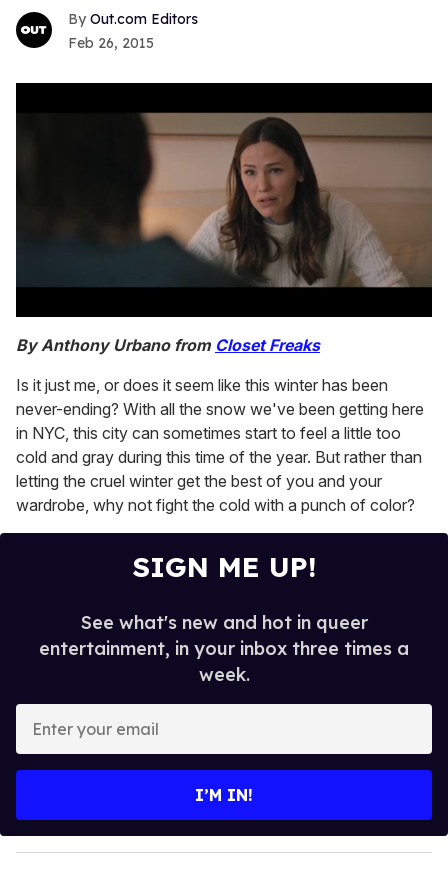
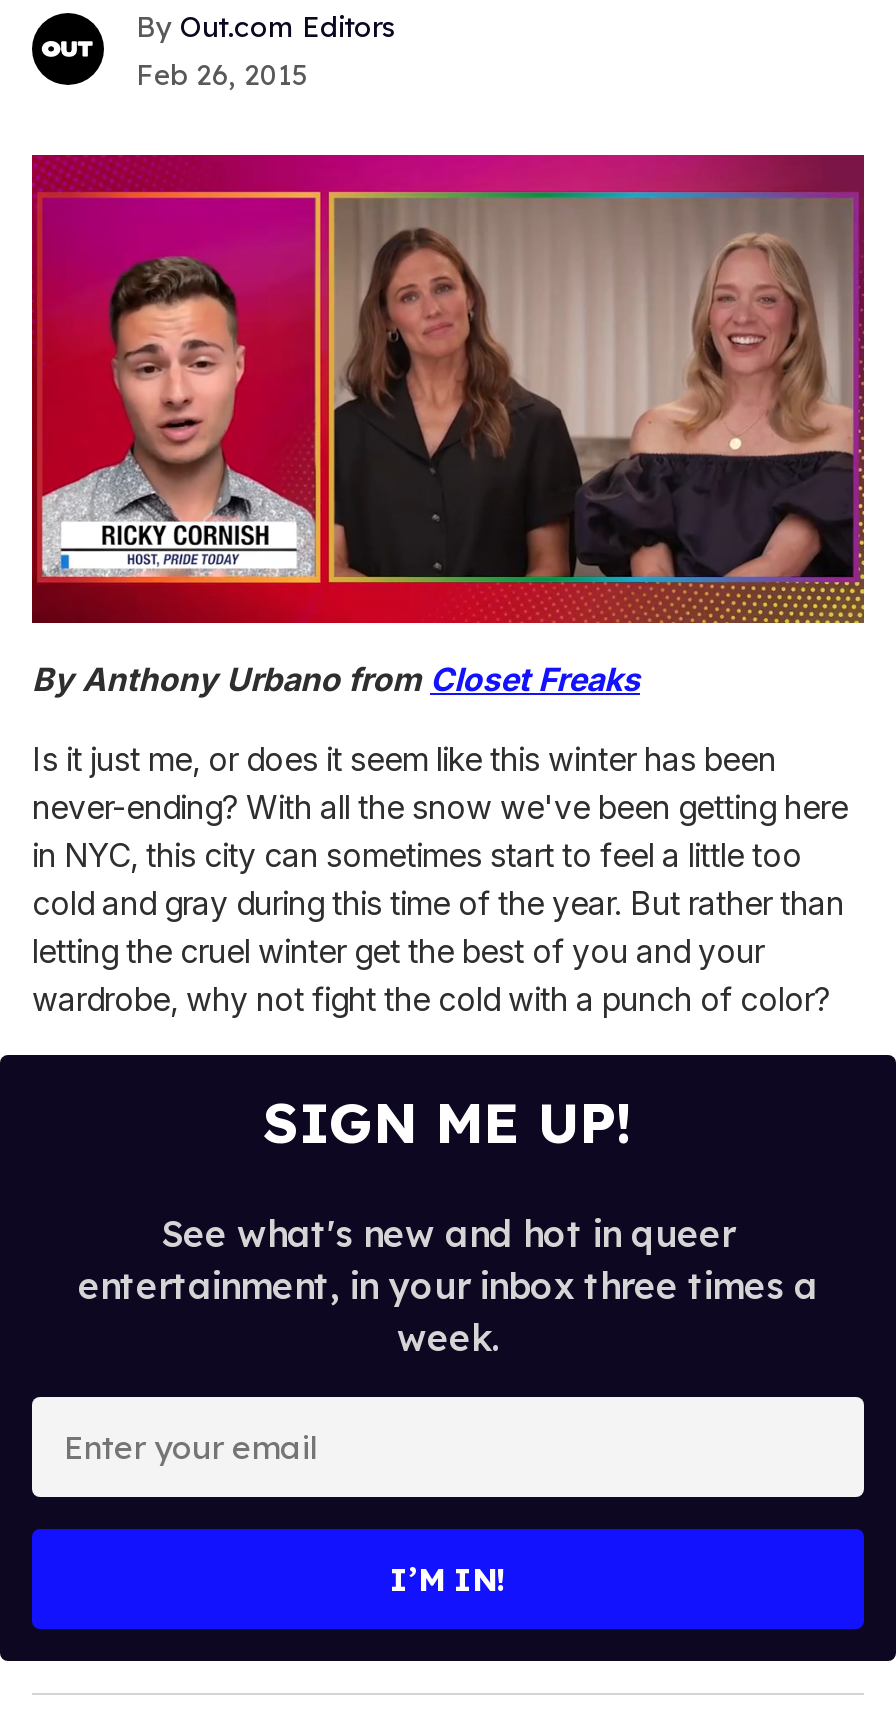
[15,82,433,318] [image] -> [30,153,866,625] [image]

